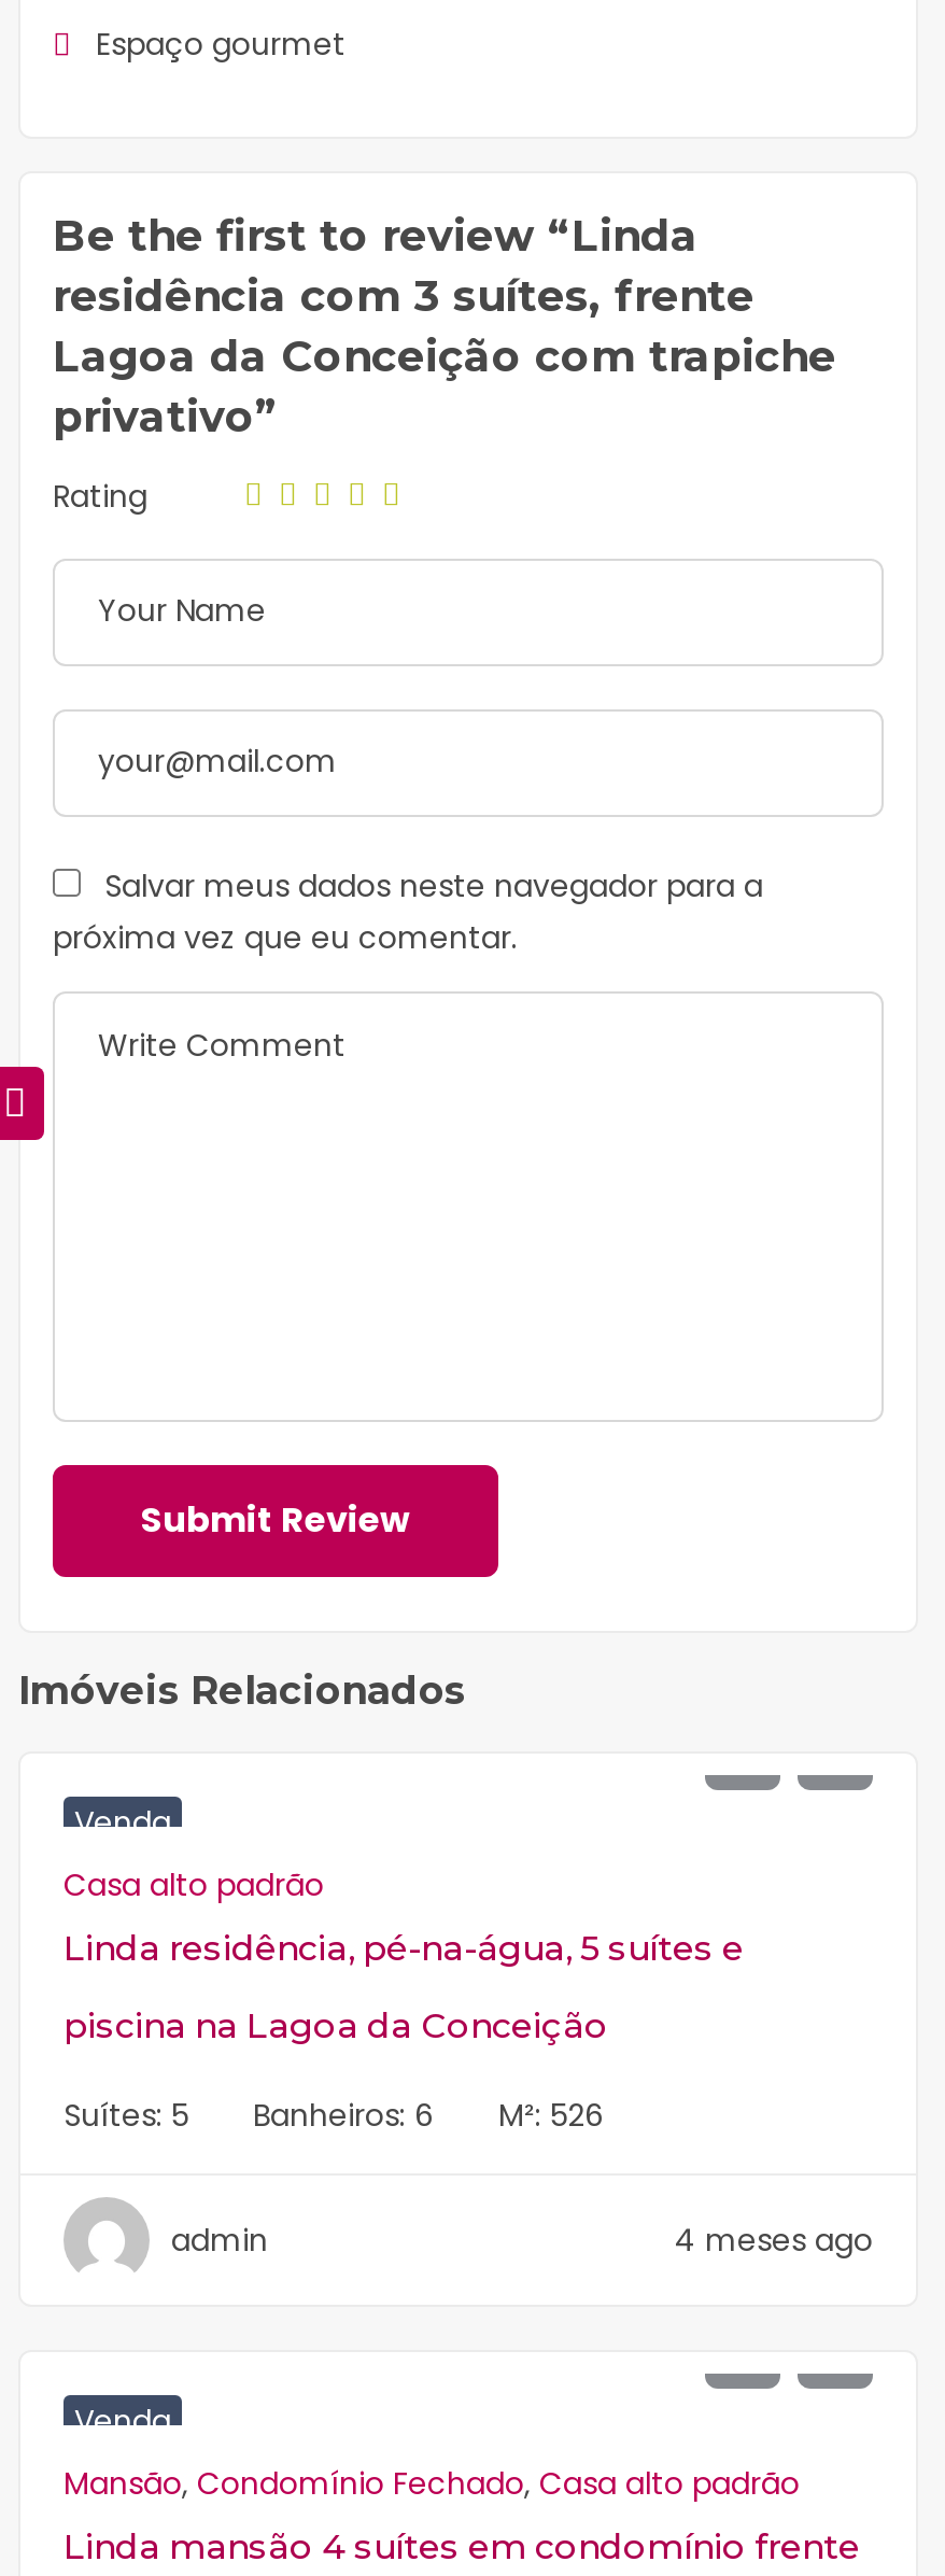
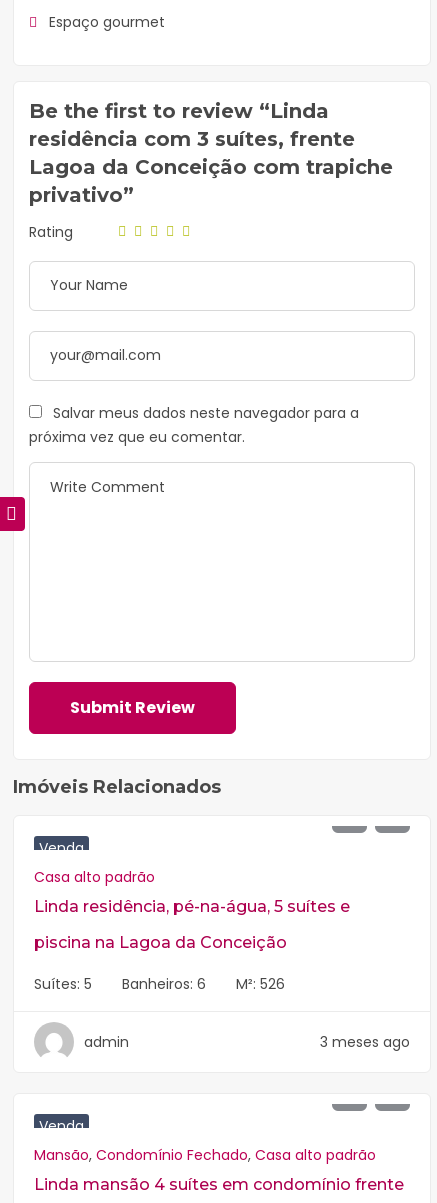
[675,2218,873,2261] 4 meses ago -> [320,1032,410,1052] 3 meses ago

